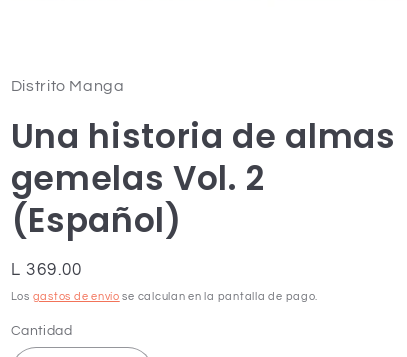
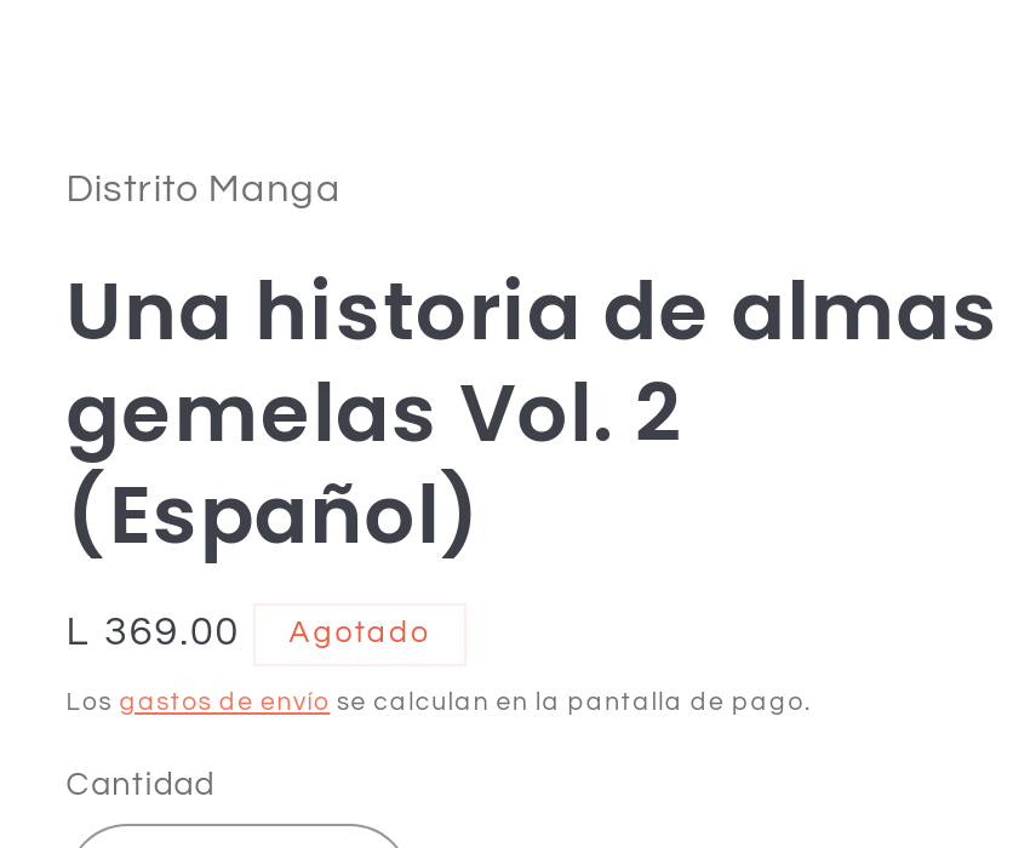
none -> [289,617,430,648] Agotado

